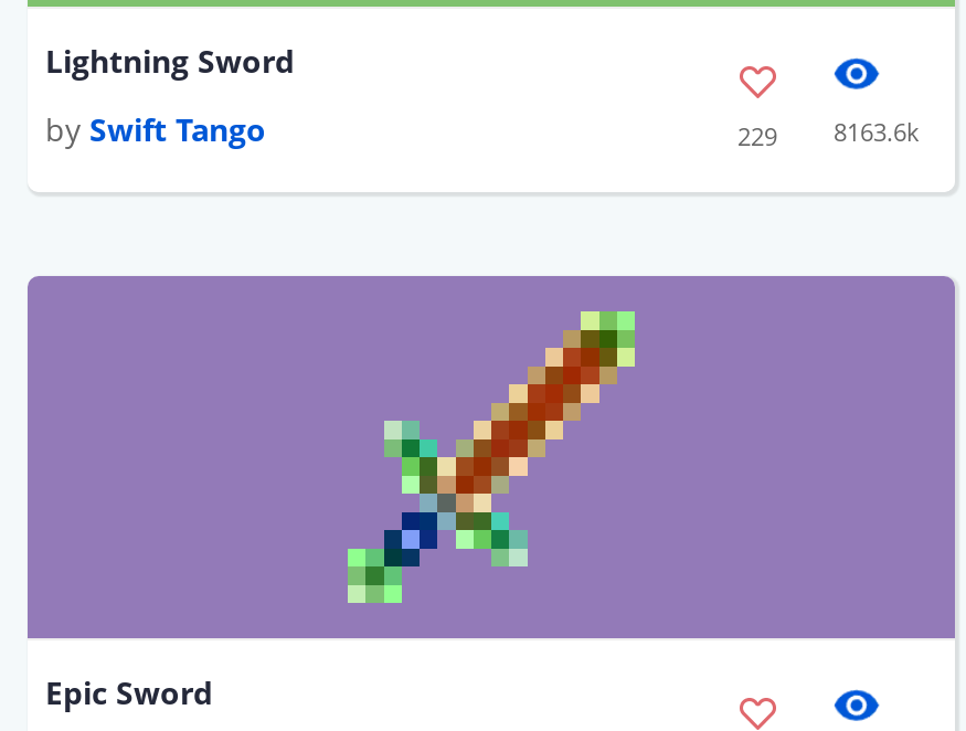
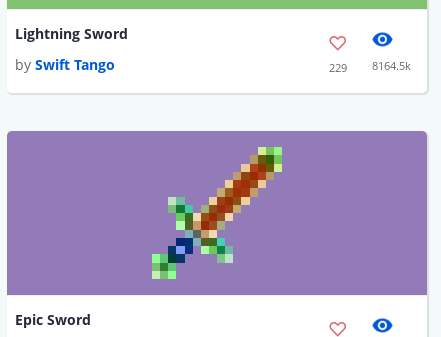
[737,116,920,153] 229 8163.6k -> [328,58,411,75] 229 8164.5k

